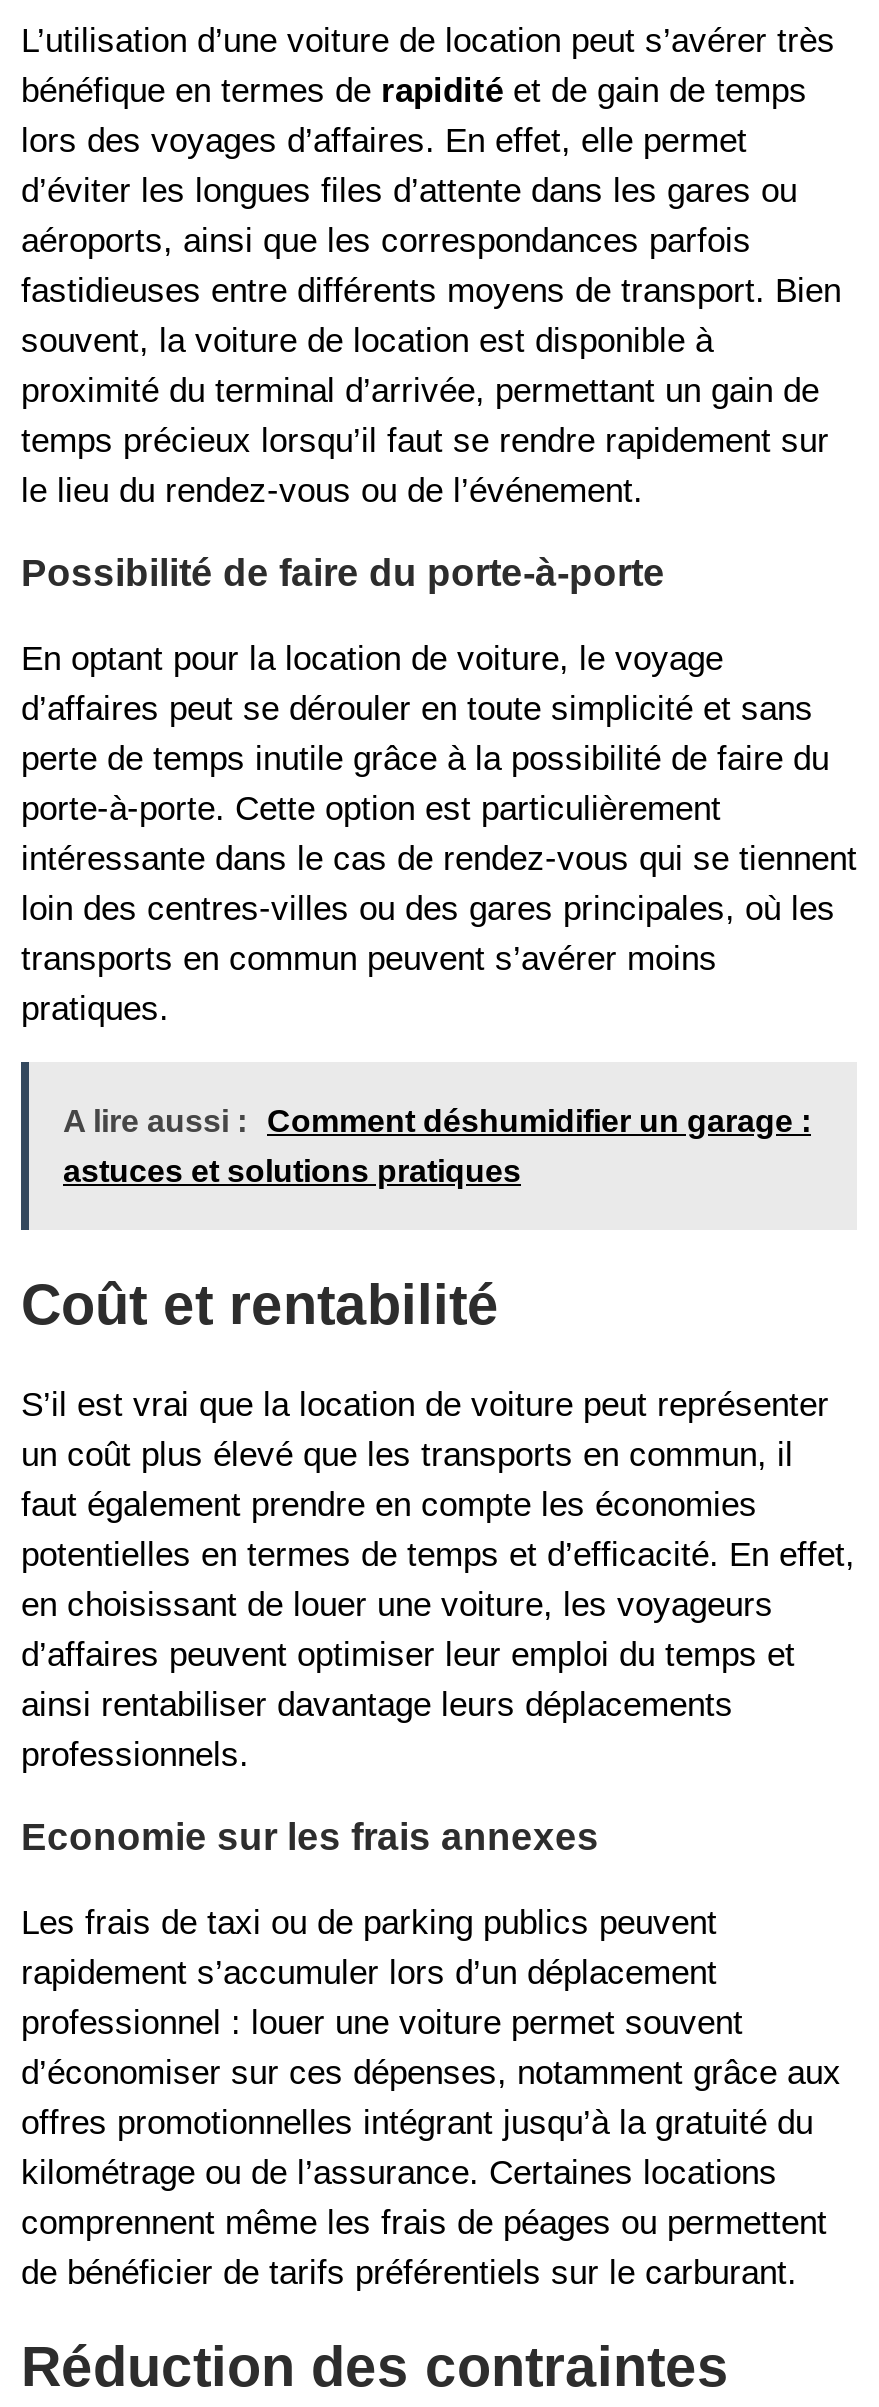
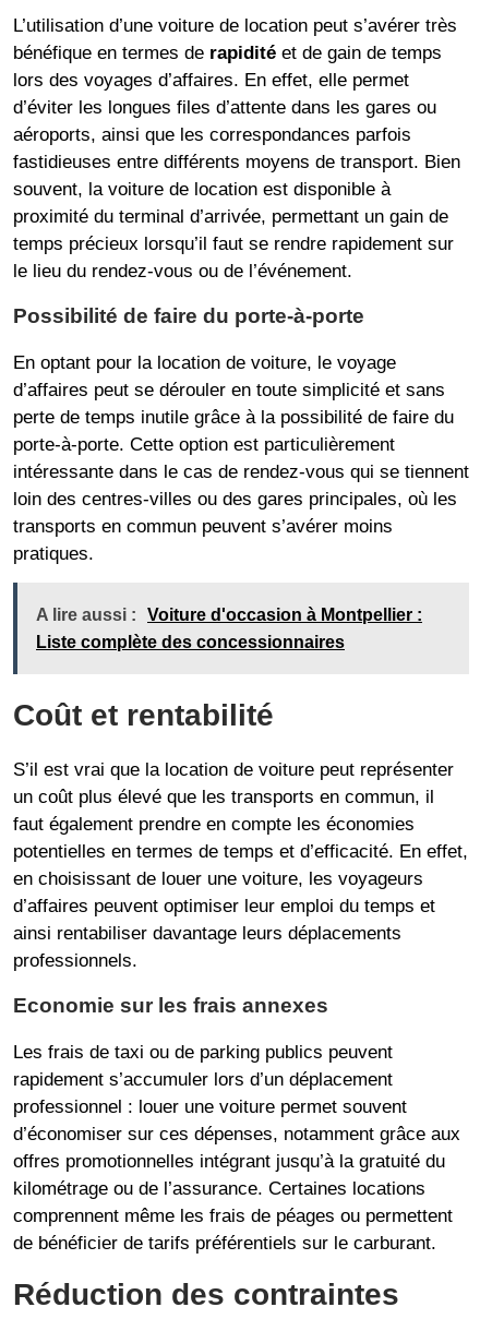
[63,1104,811,1138] A lire aussi : Comment déshumidifier un garage : -> [36,606,422,624] A lire aussi : Voiture d'occasion à Montpellier :
[63,1154,521,1188] astuces et solutions pratiques -> [36,633,345,652] Liste complète des concessionnaires

